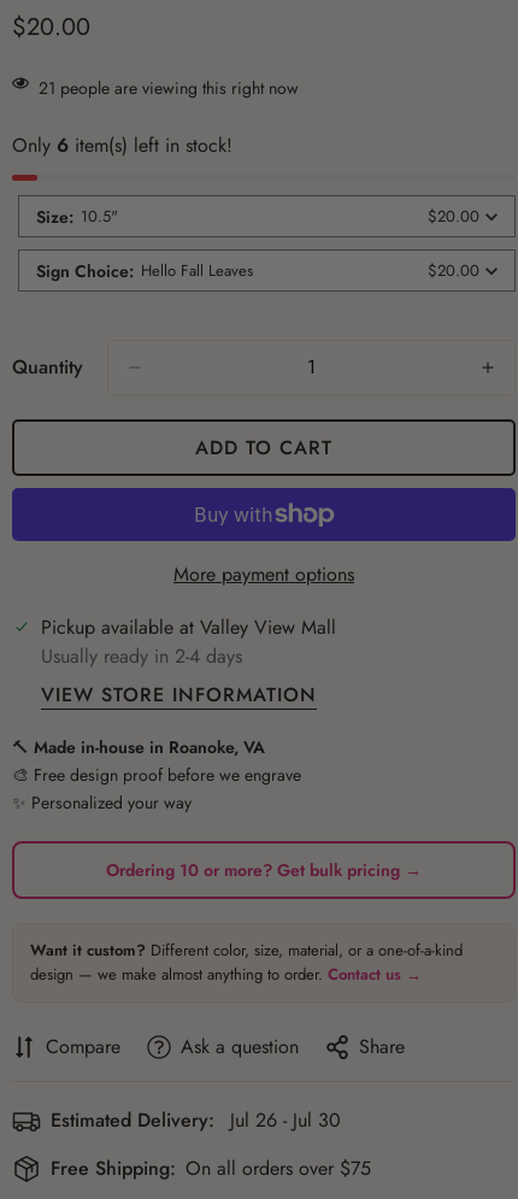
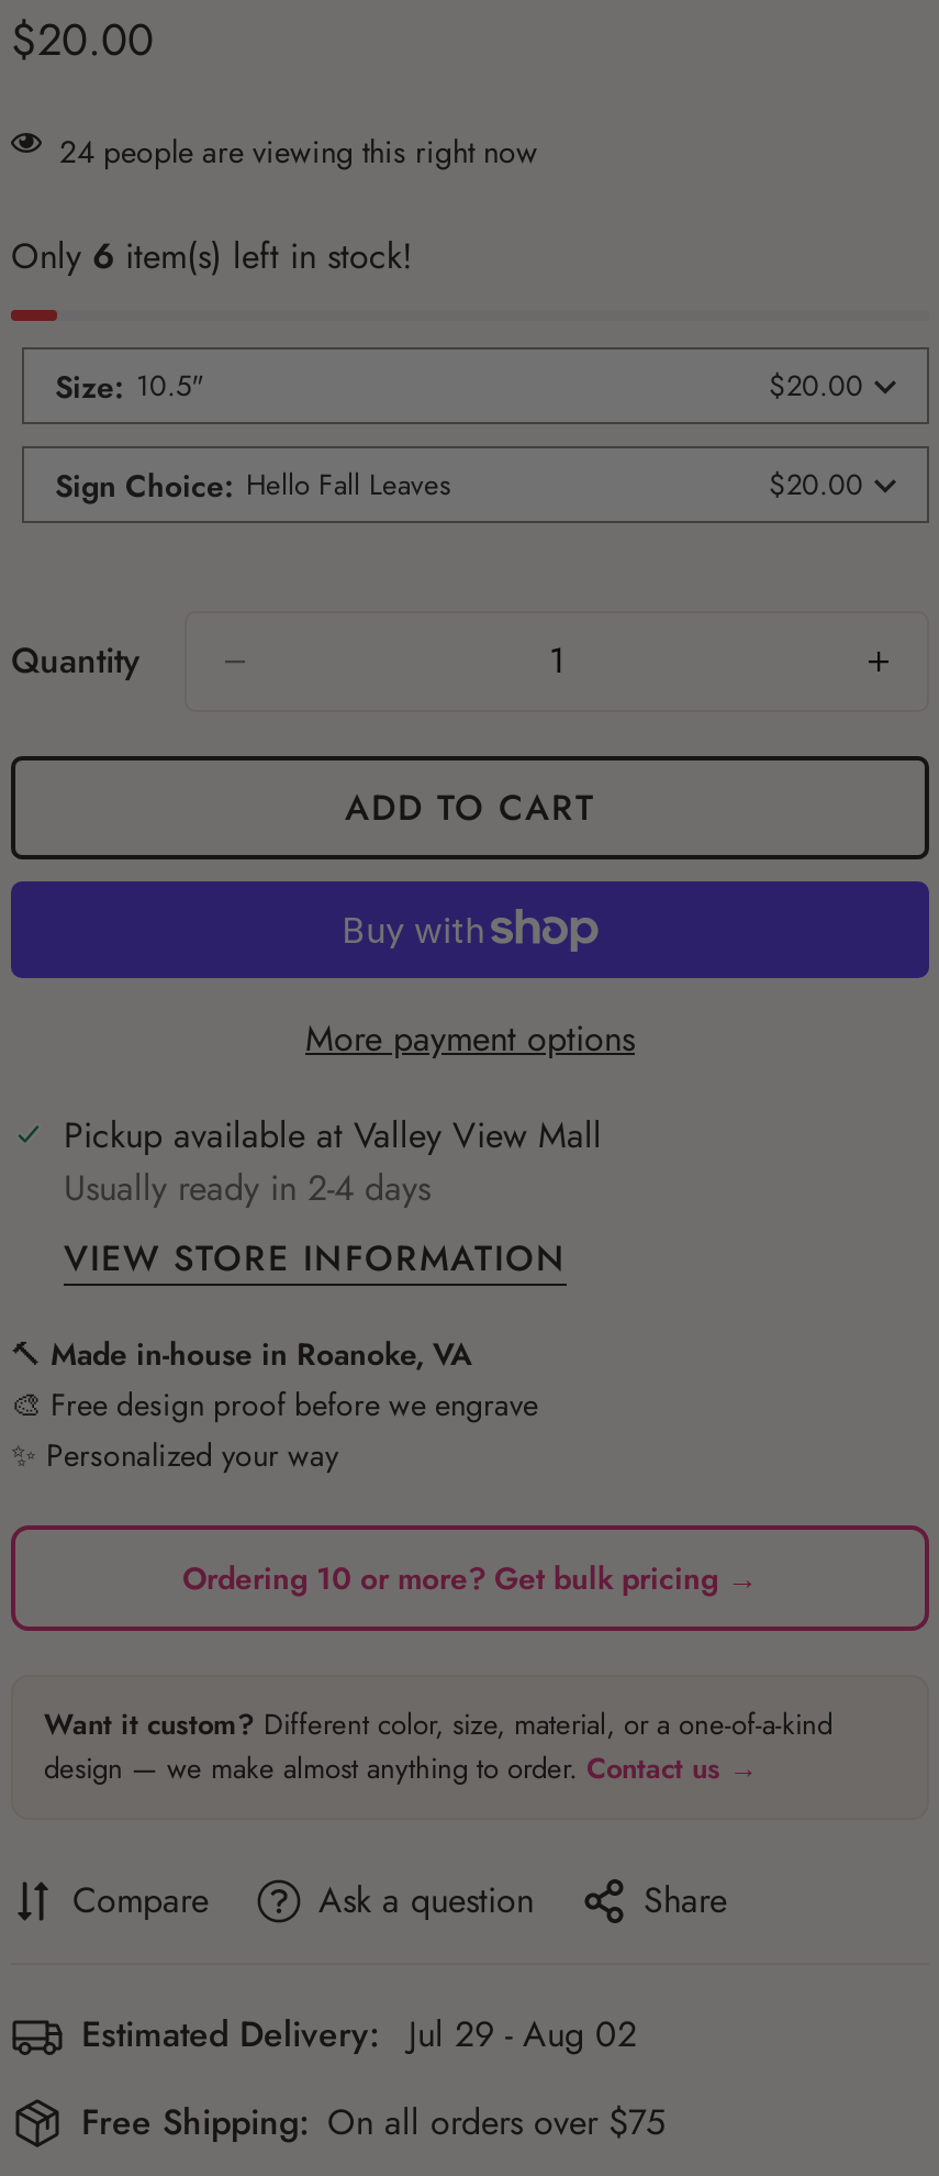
[39,76,299,100] 21 people are viewing this right now -> [59,131,538,175] 24 people are viewing this right now
[51,1107,341,1134] Estimated Delivery: Jul 26 - Jul 30 -> [81,2010,637,2060] Estimated Delivery: Jul 29 - Aug 02

